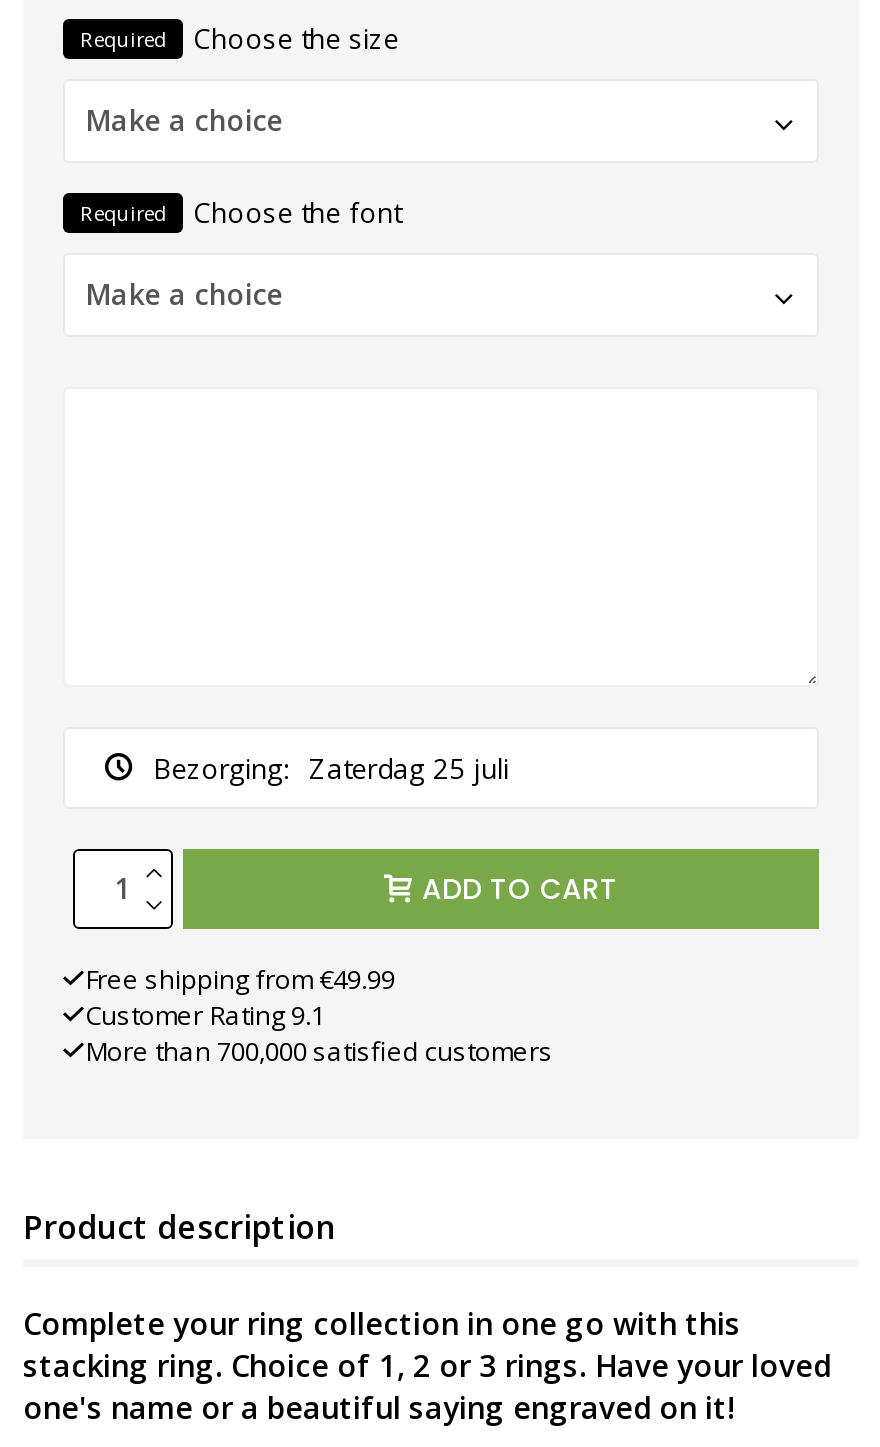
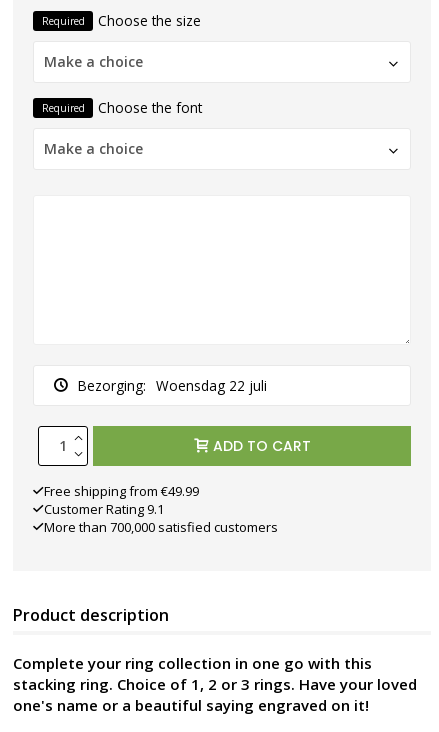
[153,749,509,787] Bezorging: Zaterdag 25 juli -> [78,376,267,395] Bezorging: Woensdag 22 juli

